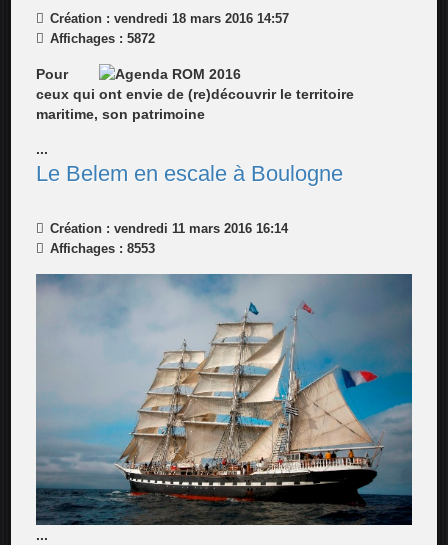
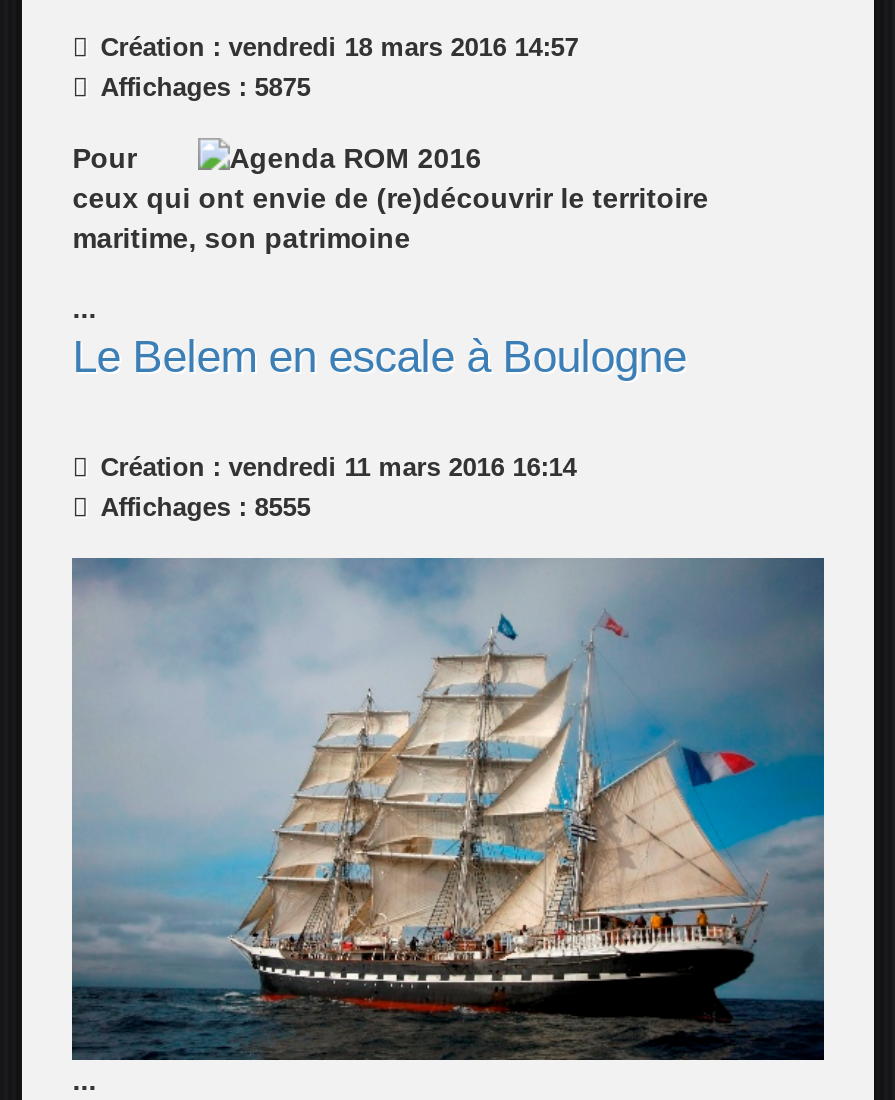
[46,31,155,46] Affichages : 5872 -> [92,72,310,102] Affichages : 5875
[46,241,155,256] Affichages : 8553 -> [92,492,310,522] Affichages : 8555

